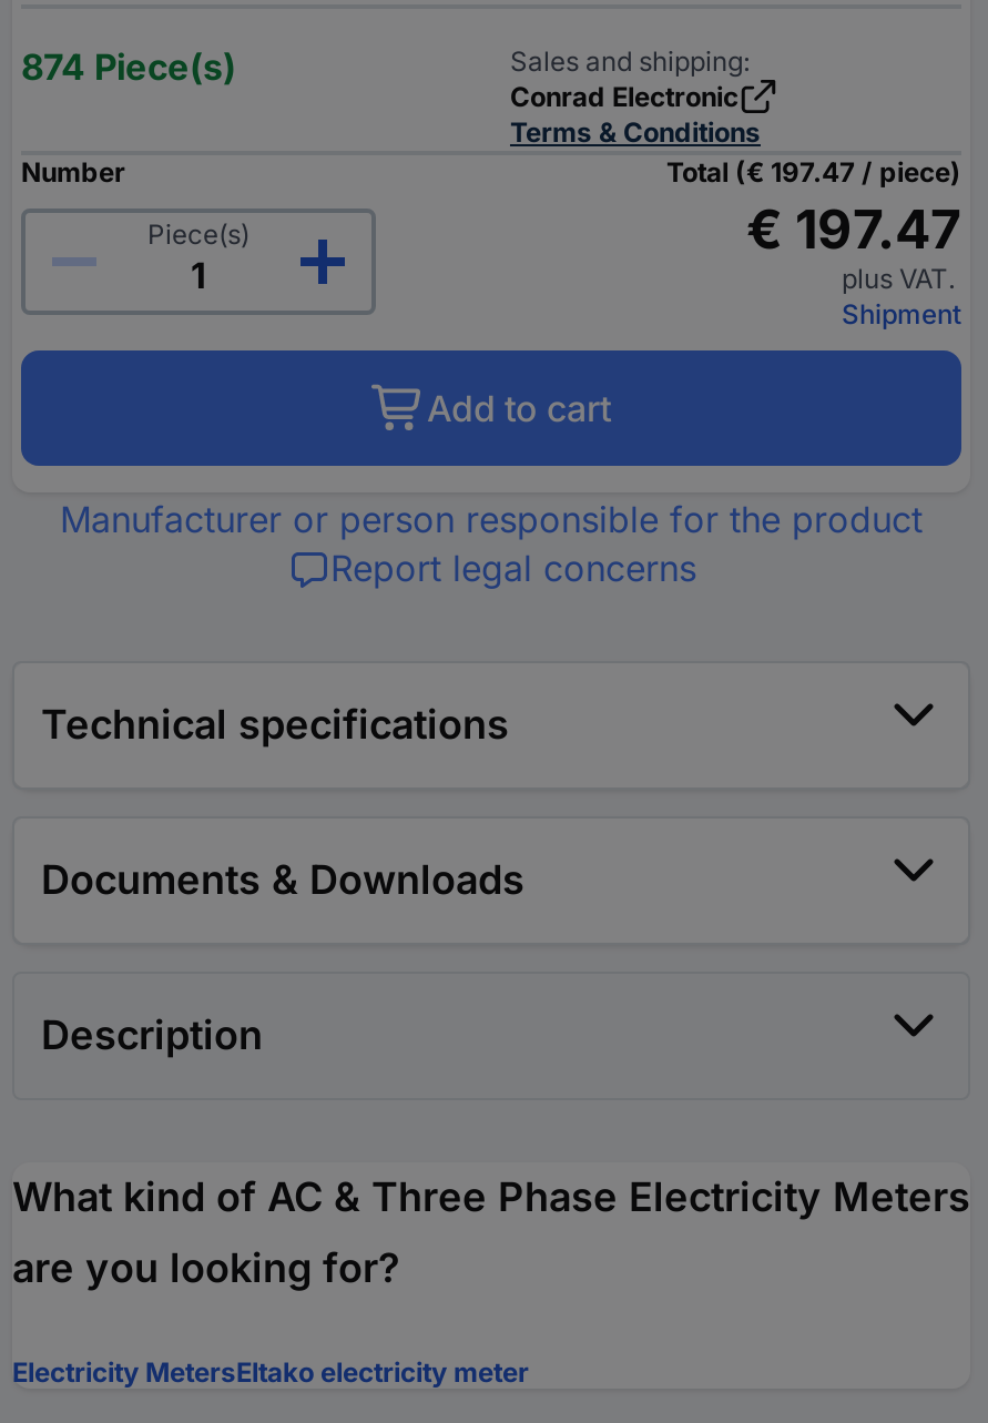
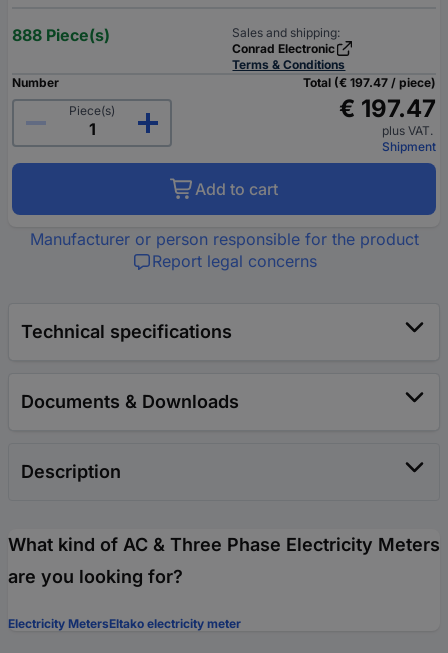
[21,45,236,89] 874 Piece(s) -> [12,25,110,45] 888 Piece(s)

